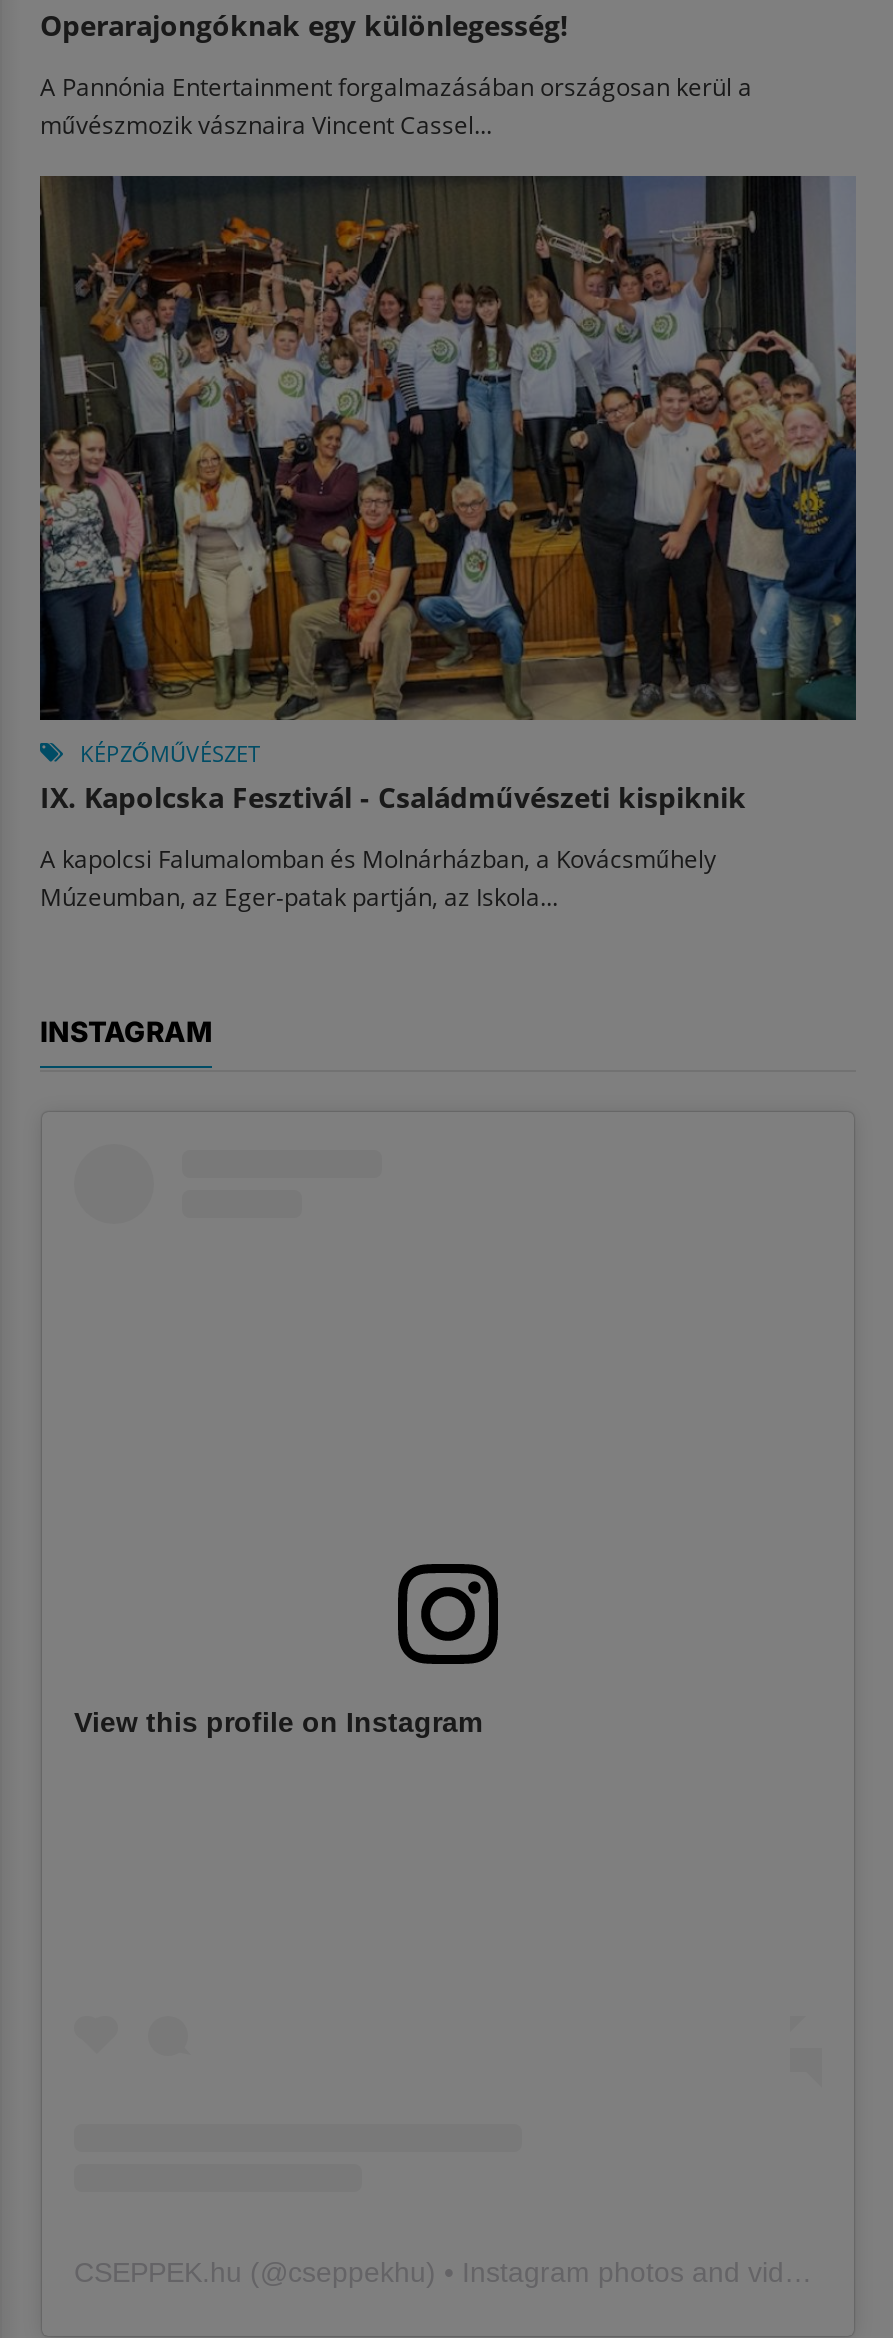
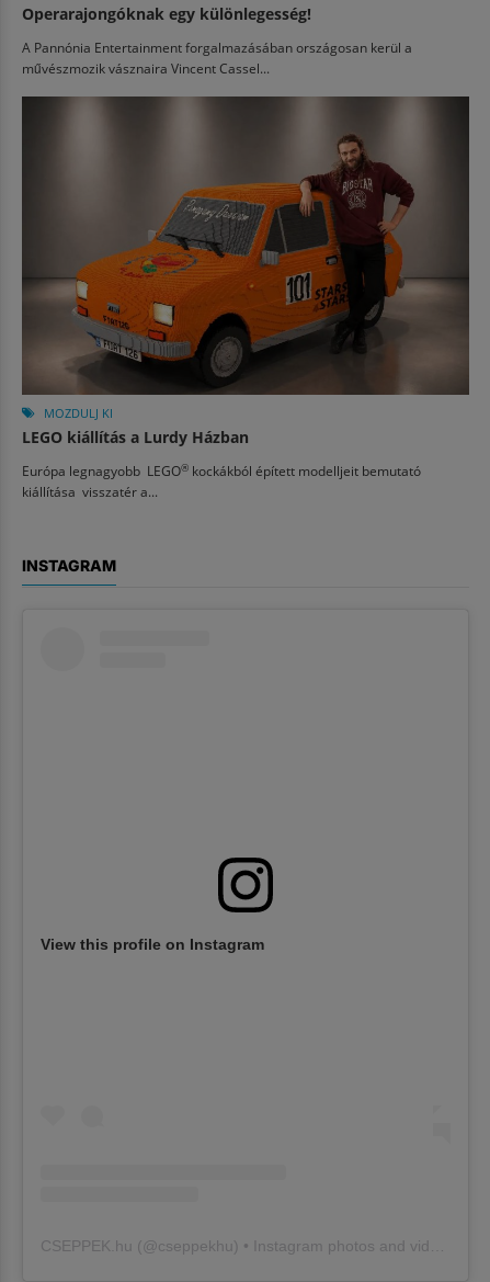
[38,174,858,816] [image] | KÉPZŐMŰVÉSZET | IX. Kapolcska Fesztivál - Családművészeti kispiknik -> [21,95,470,447] [image] | MOZDULJ KI | LEGO kiállítás a Lurdy Házban
[40,842,716,912] A kapolcsi Falumalomban és Molnárházban, a Kovácsműhely | Múzeumban, az Eger-patak partján, az Iskola... -> [22,460,421,500] Európa legnagyobb LEGO® kockákból épített modelljeit bemutató | kiállítása visszatér a...

